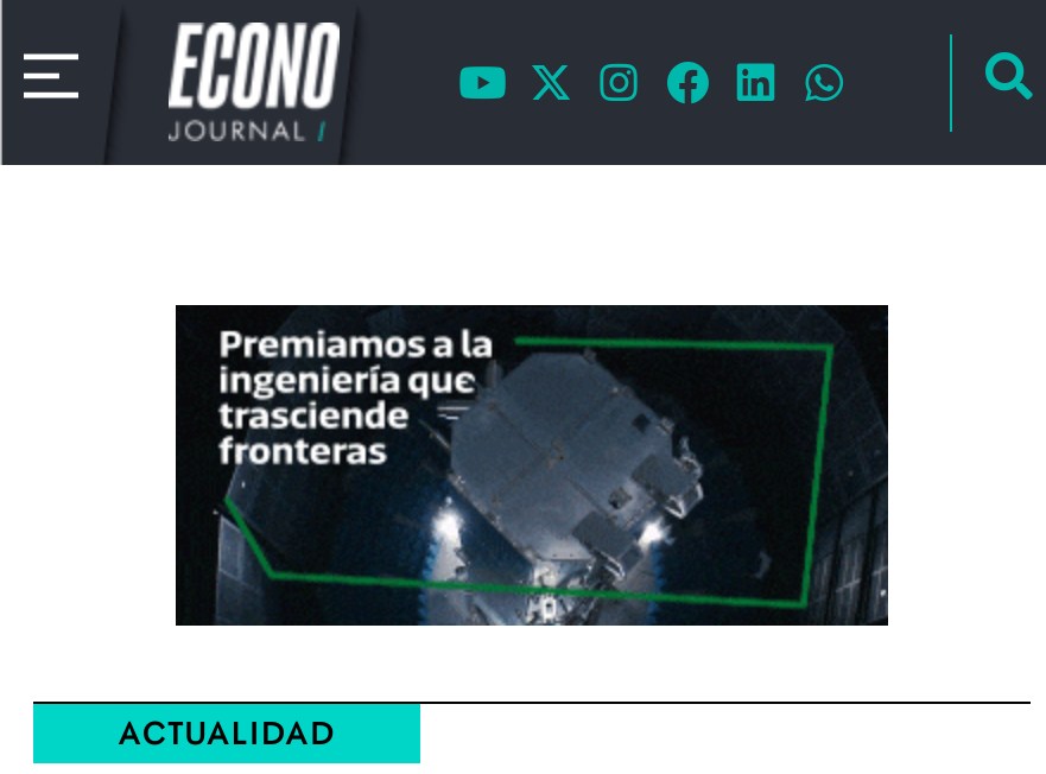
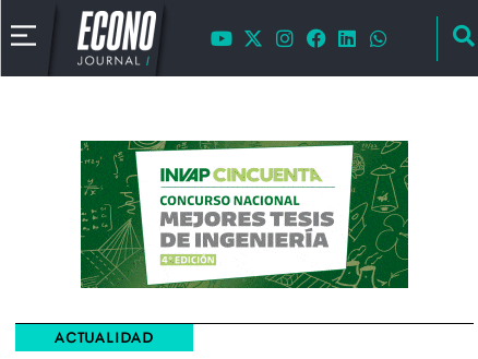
[173,303,890,628] [image] -> [80,140,409,289] [image]

